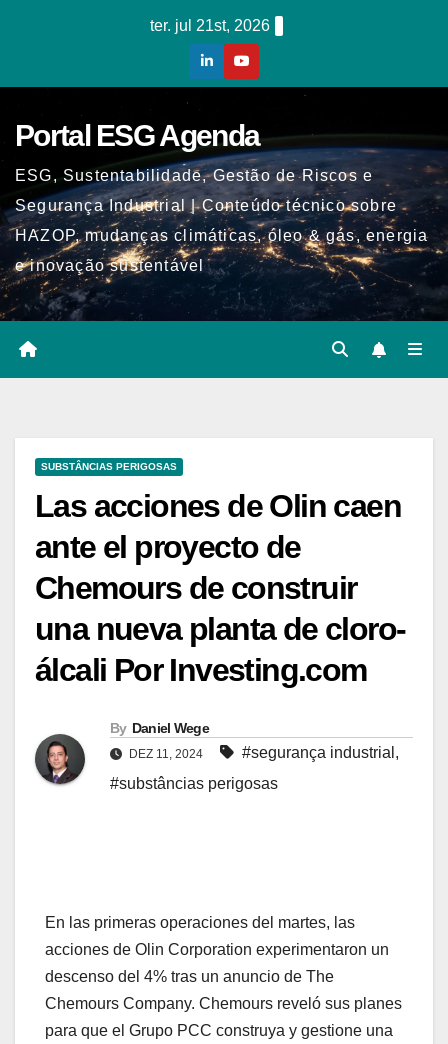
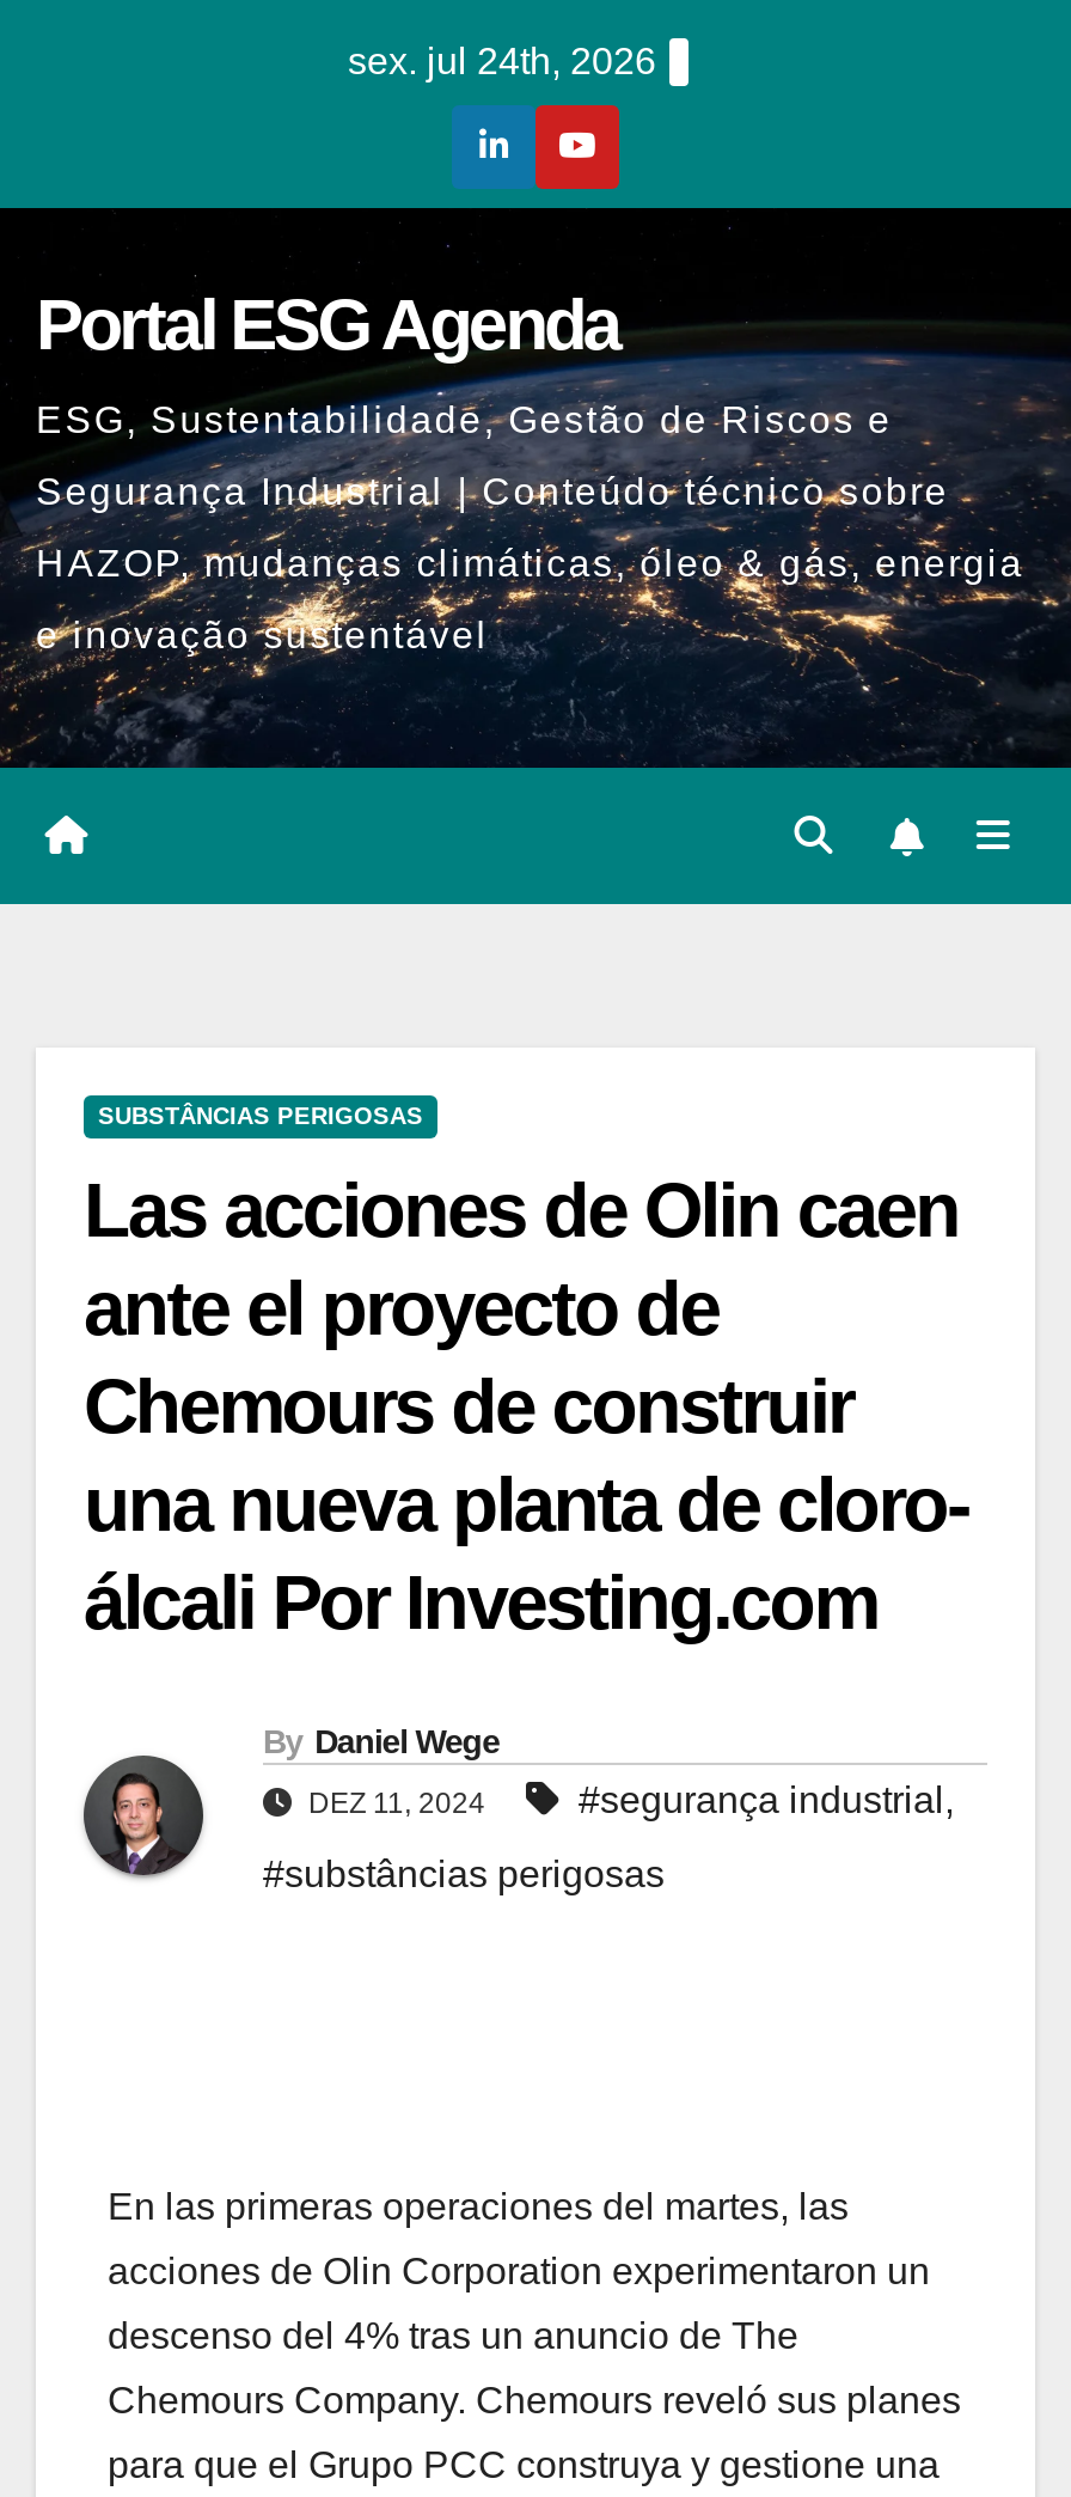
[150,17,270,34] ter. jul 21st, 2026 -> [348,41,656,81] sex. jul 24th, 2026

